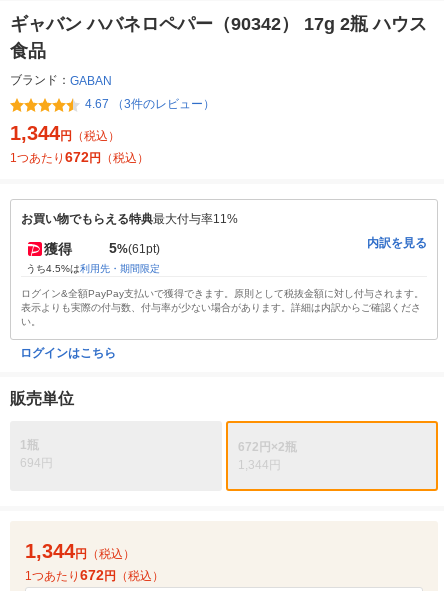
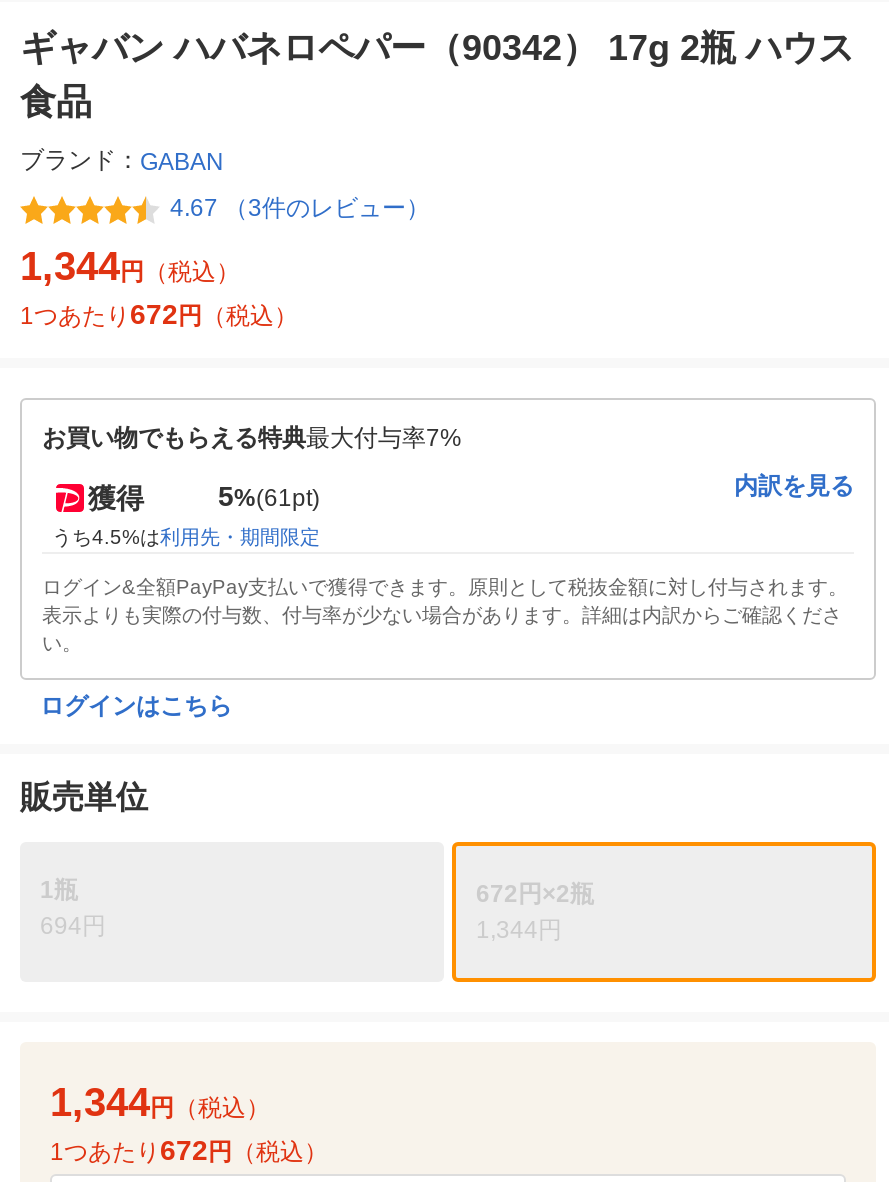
[21,212,238,226] お買い物でもらえる特典最大付与率11% -> [42,425,462,453] お買い物でもらえる特典最大付与率7%

